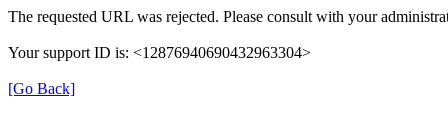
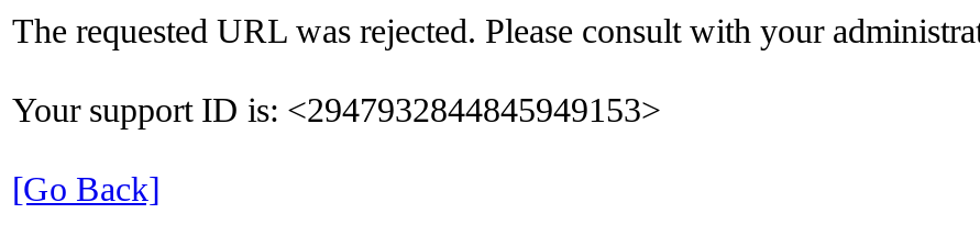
[8,44,311,61] Your support ID is: <12876940690432963304> -> [12,91,661,128] Your support ID is: <2947932844845949153>

